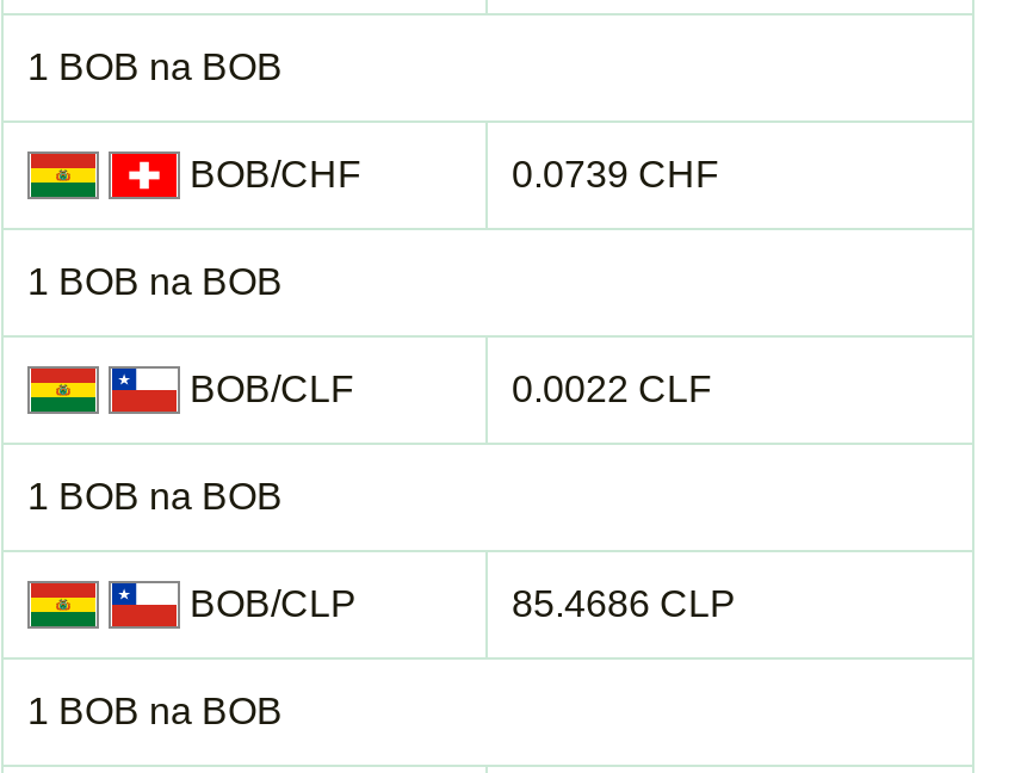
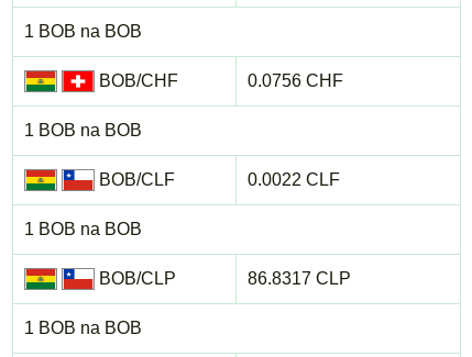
[512,154,719,194] 0.0739 CHF -> [248,71,343,90] 0.0756 CHF
[512,583,736,624] 85.4686 CLP -> [248,269,351,288] 86.8317 CLP

